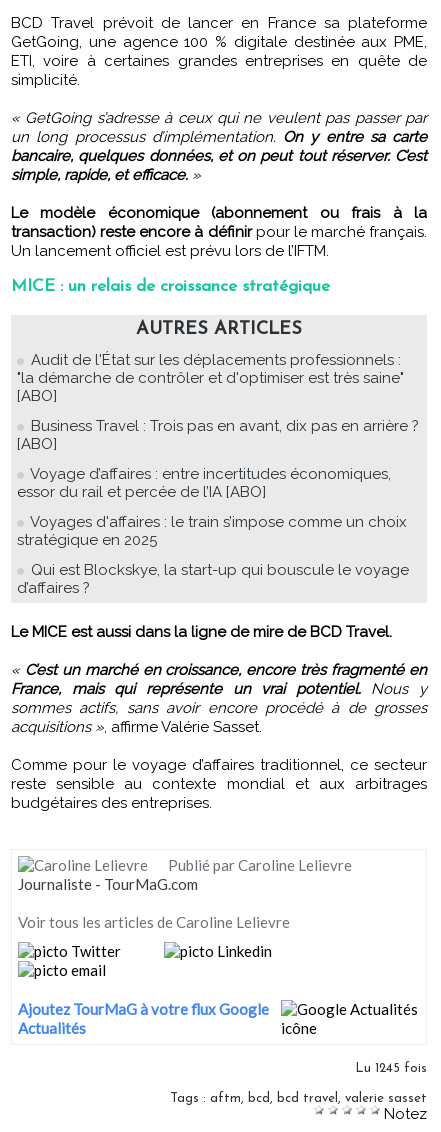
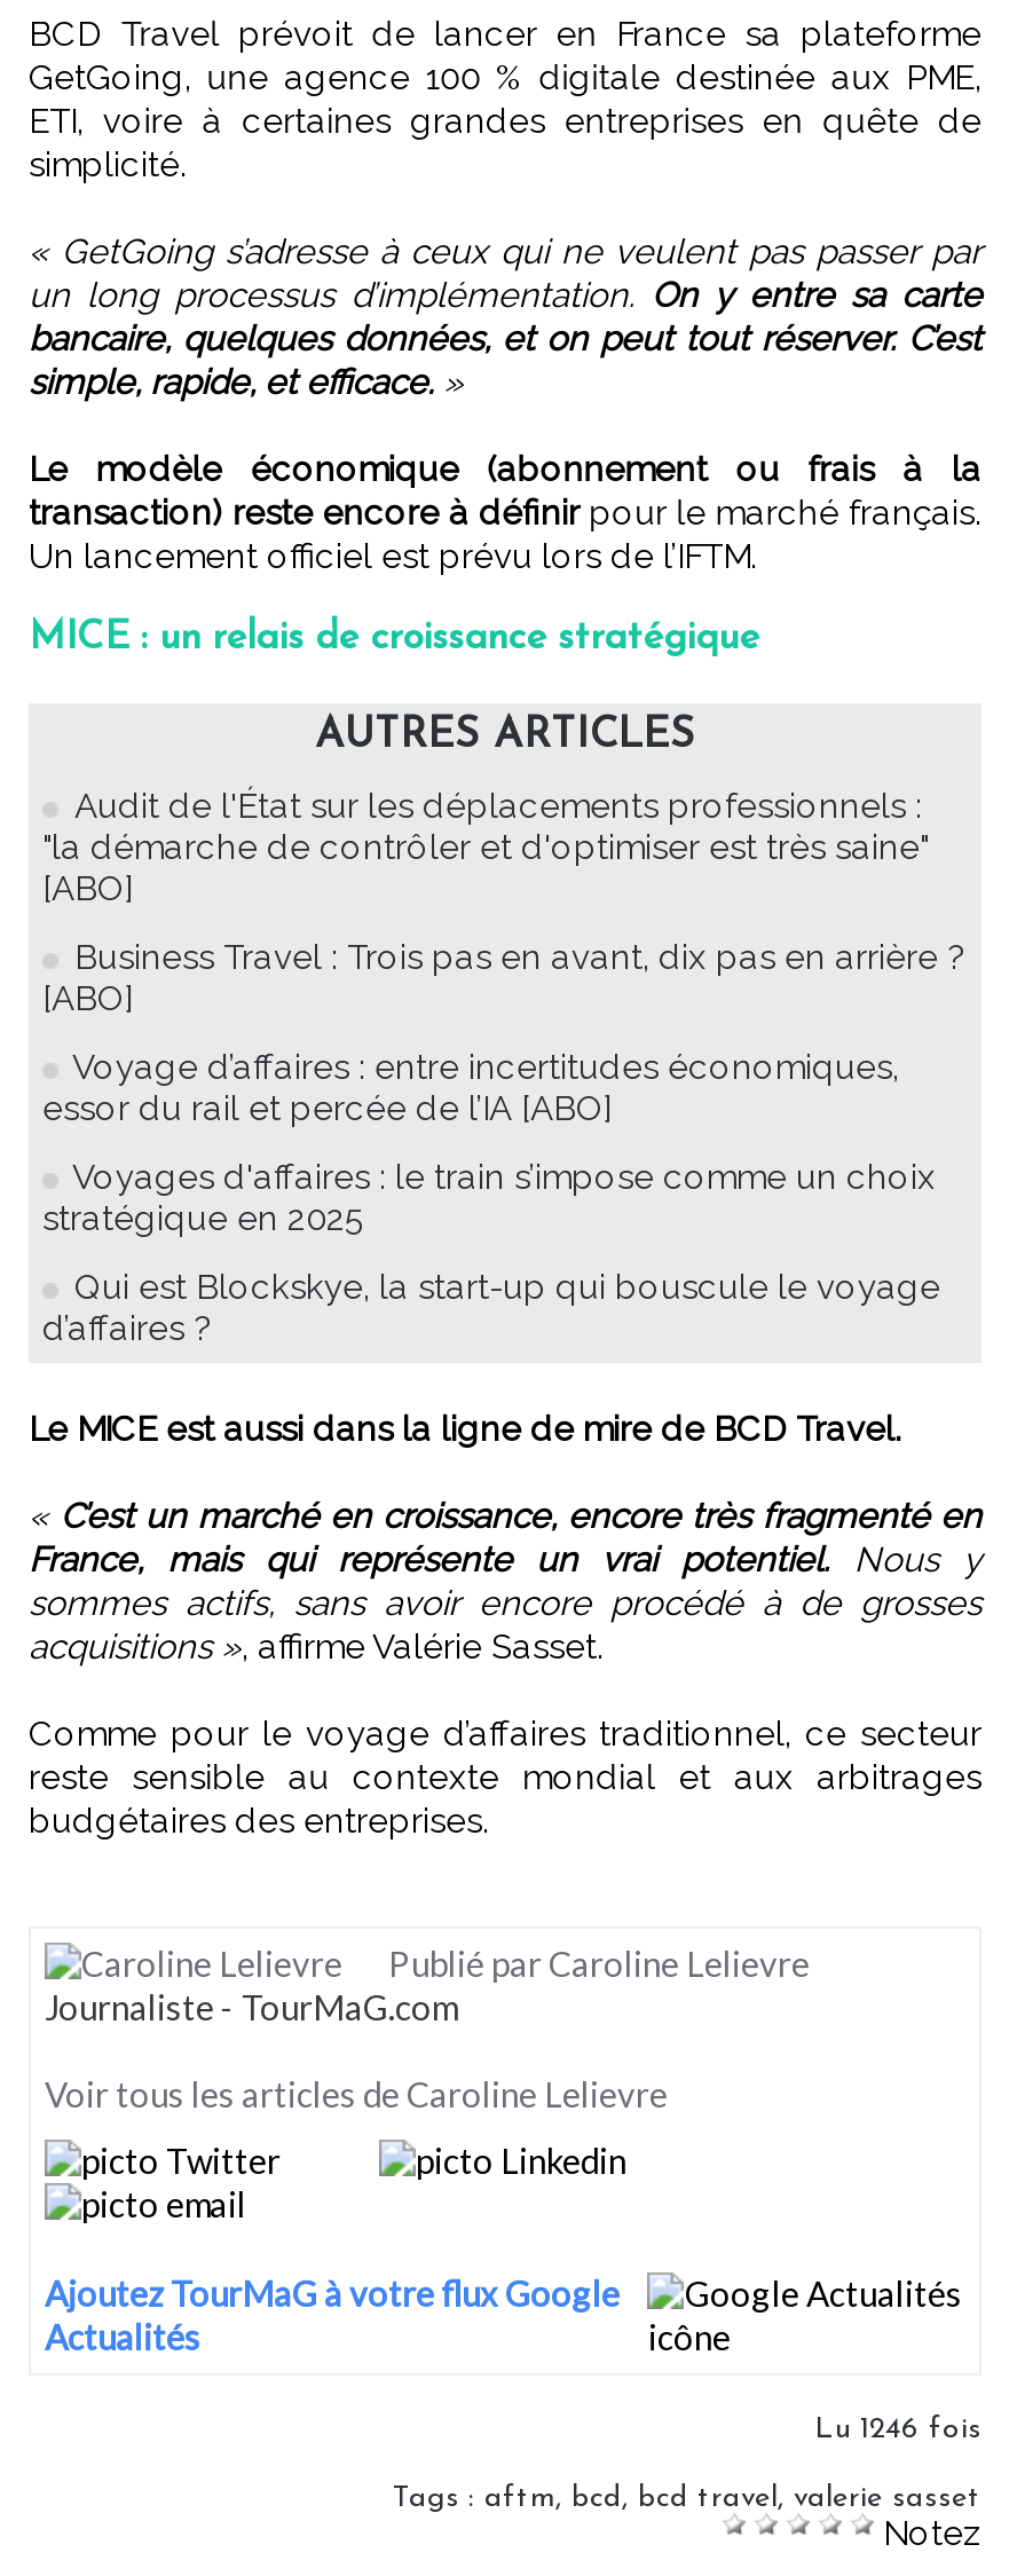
[355,1062,427,1075] Lu 1245 fois -> [814,2414,981,2444] Lu 1246 fois

